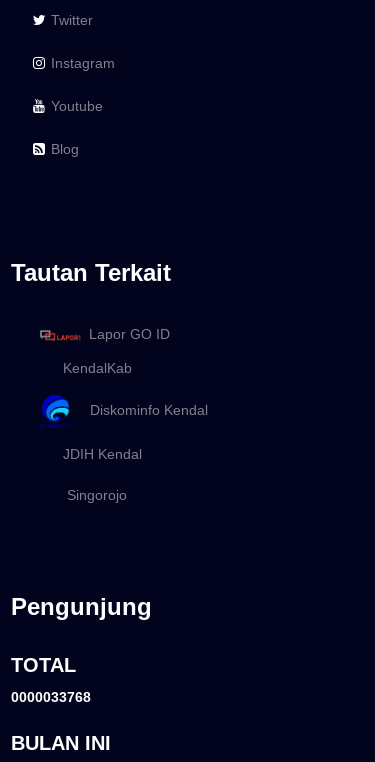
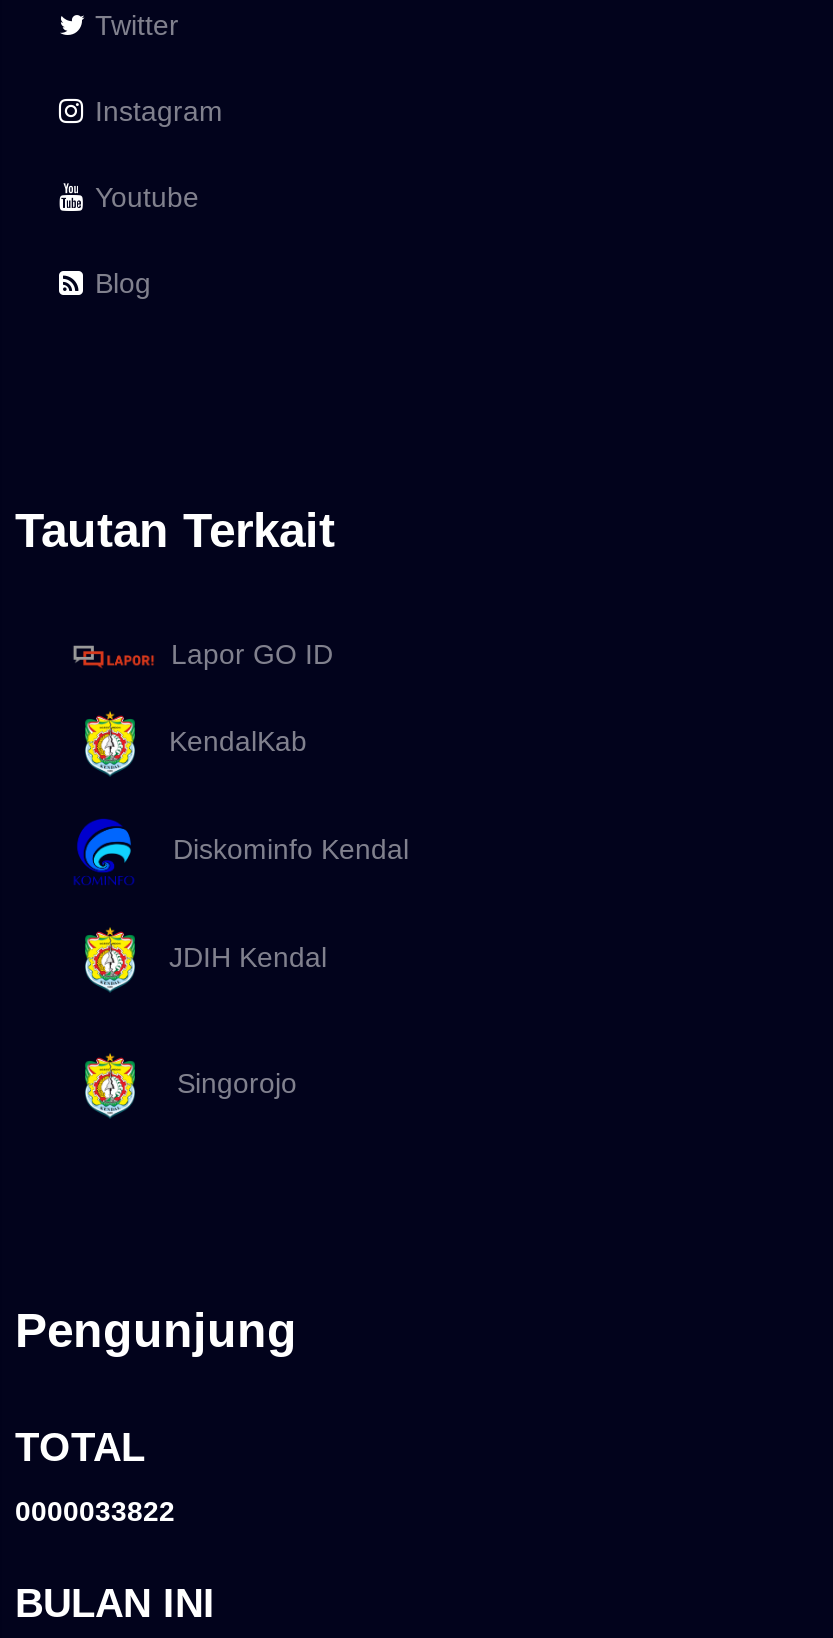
[11,689,91,705] 0000033768 -> [15,1494,175,1526] 0000033822

